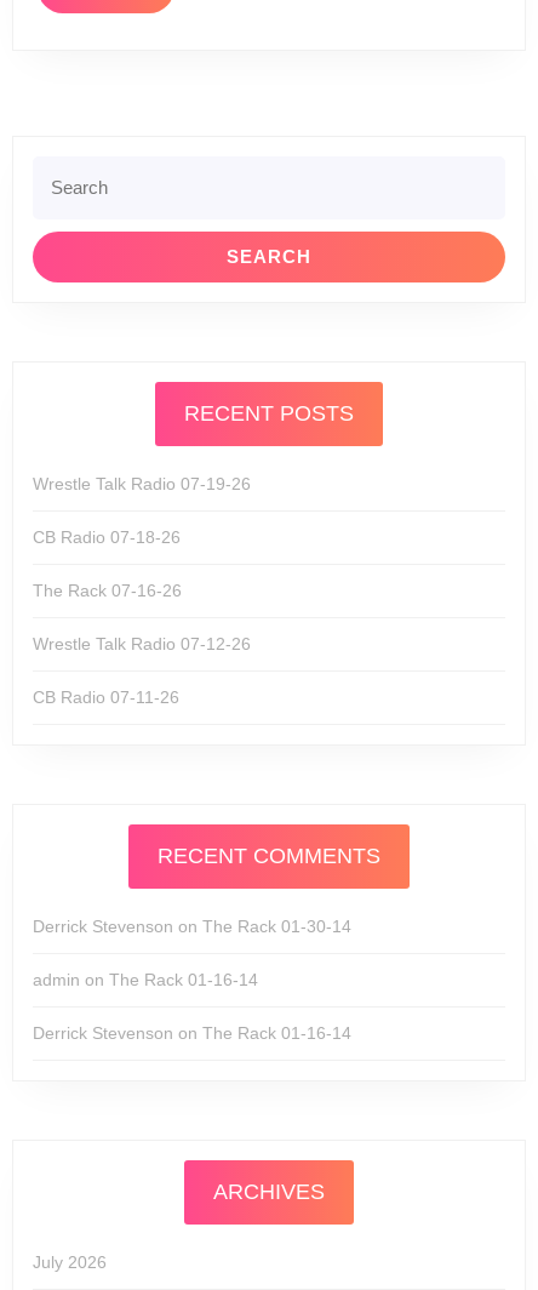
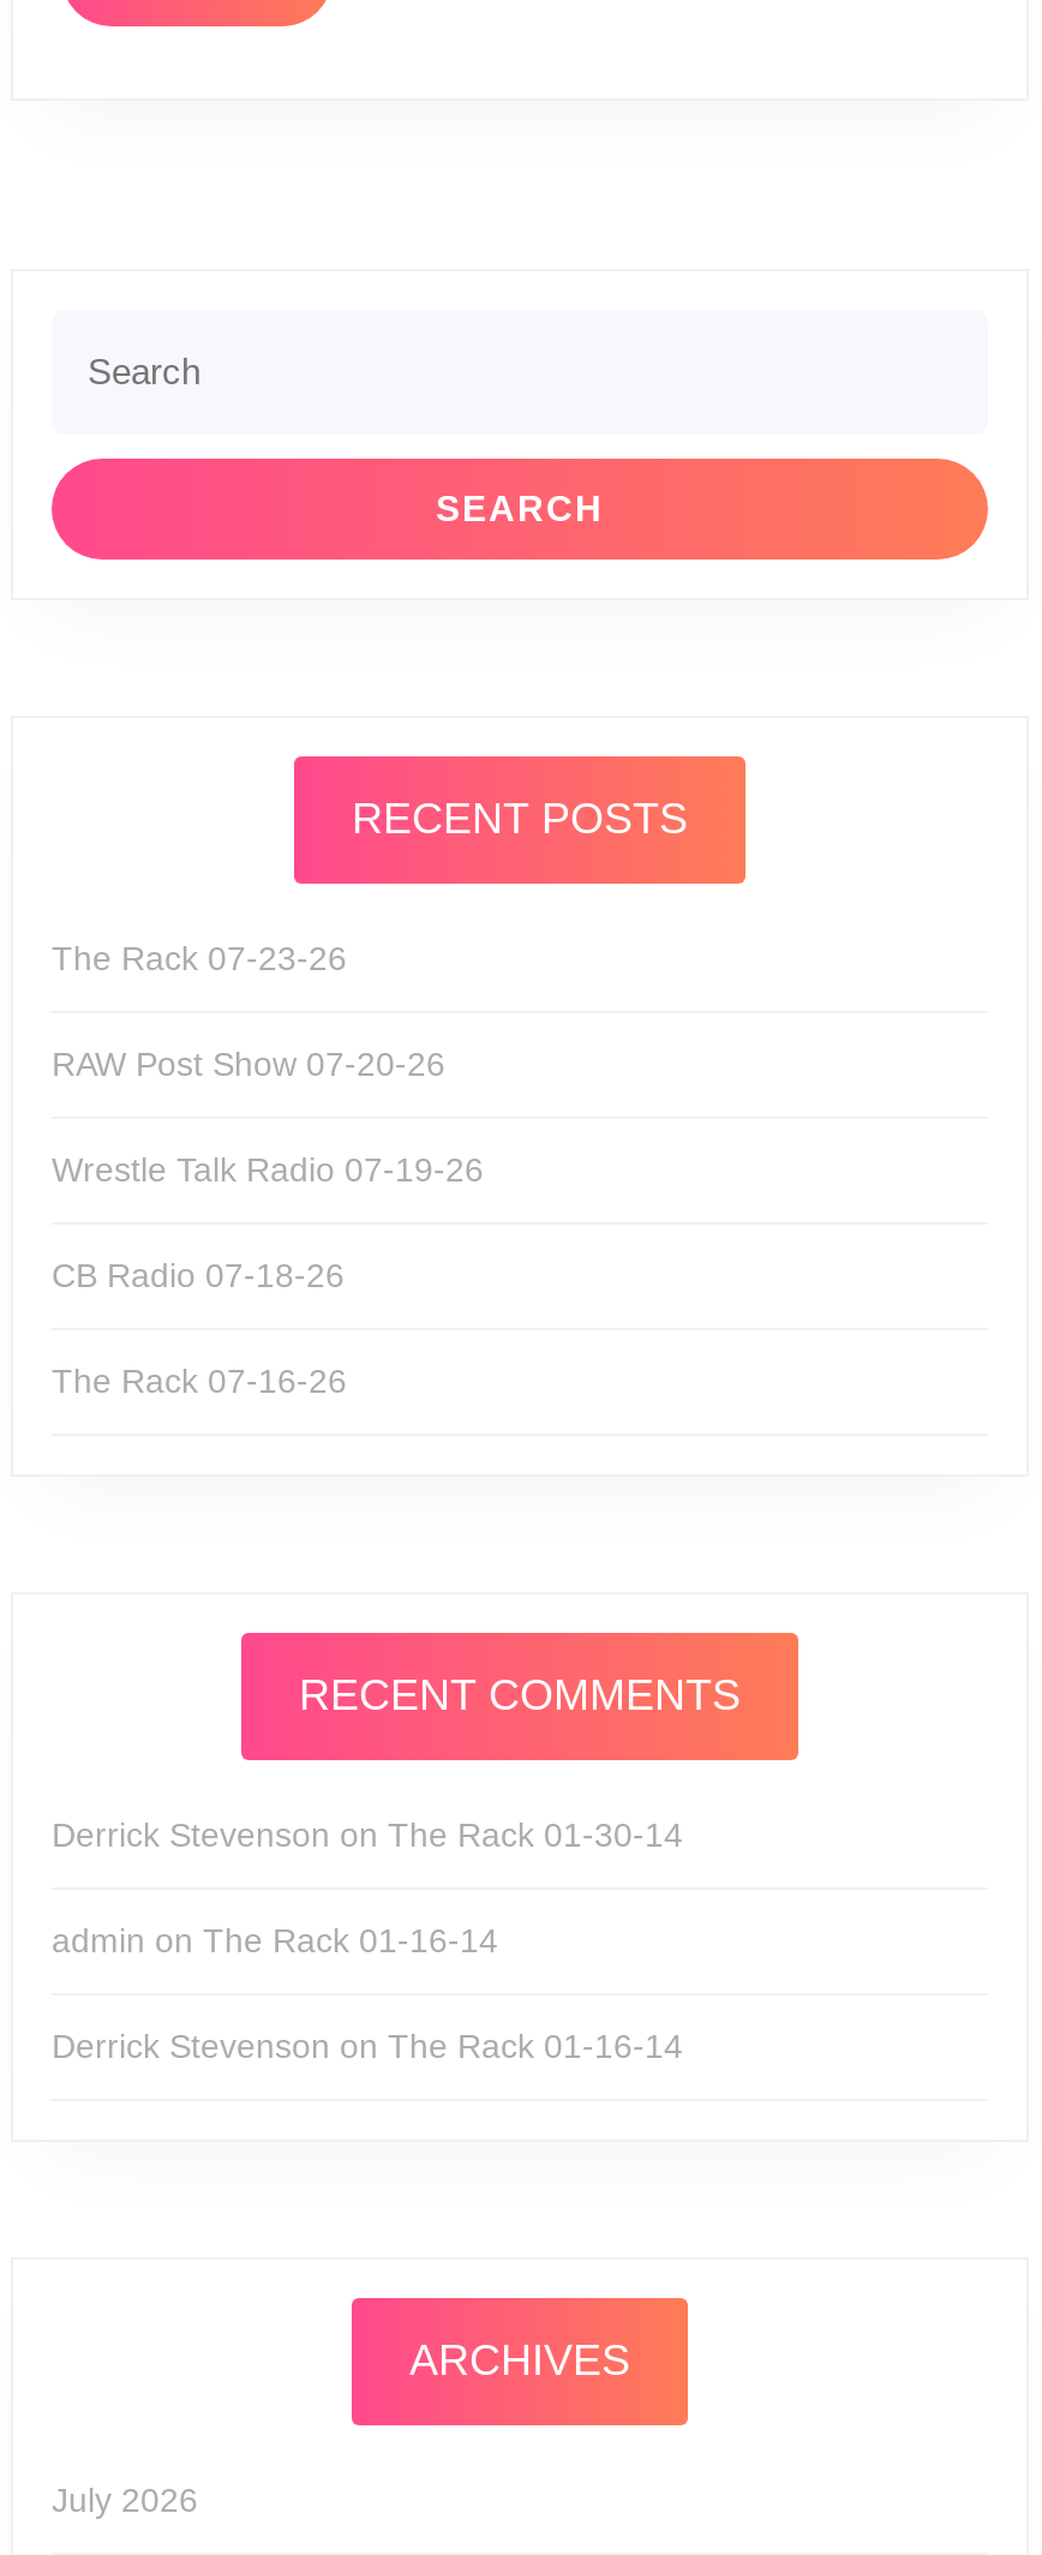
none -> [52,940,445,1084] The Rack 07-23-26 | RAW Post Show 07-20-26
moved [33,475,251,601] -> [52,1151,484,1401]: Wrestle Talk Radio 07-19-26 | CB Radio 07-18-26 | The Rack 07-16-26
[33,635,251,707] Wrestle Talk Radio 07-12-26 | CB Radio 07-11-26 -> none

